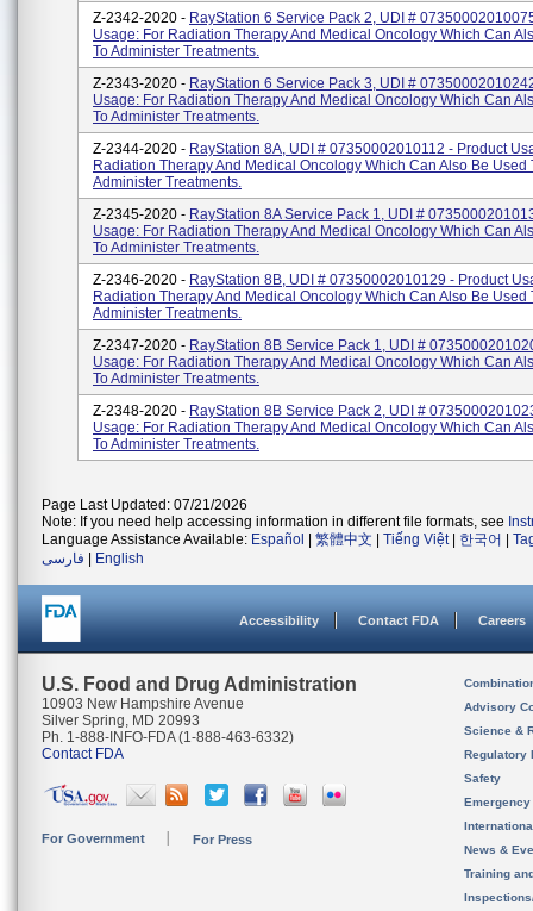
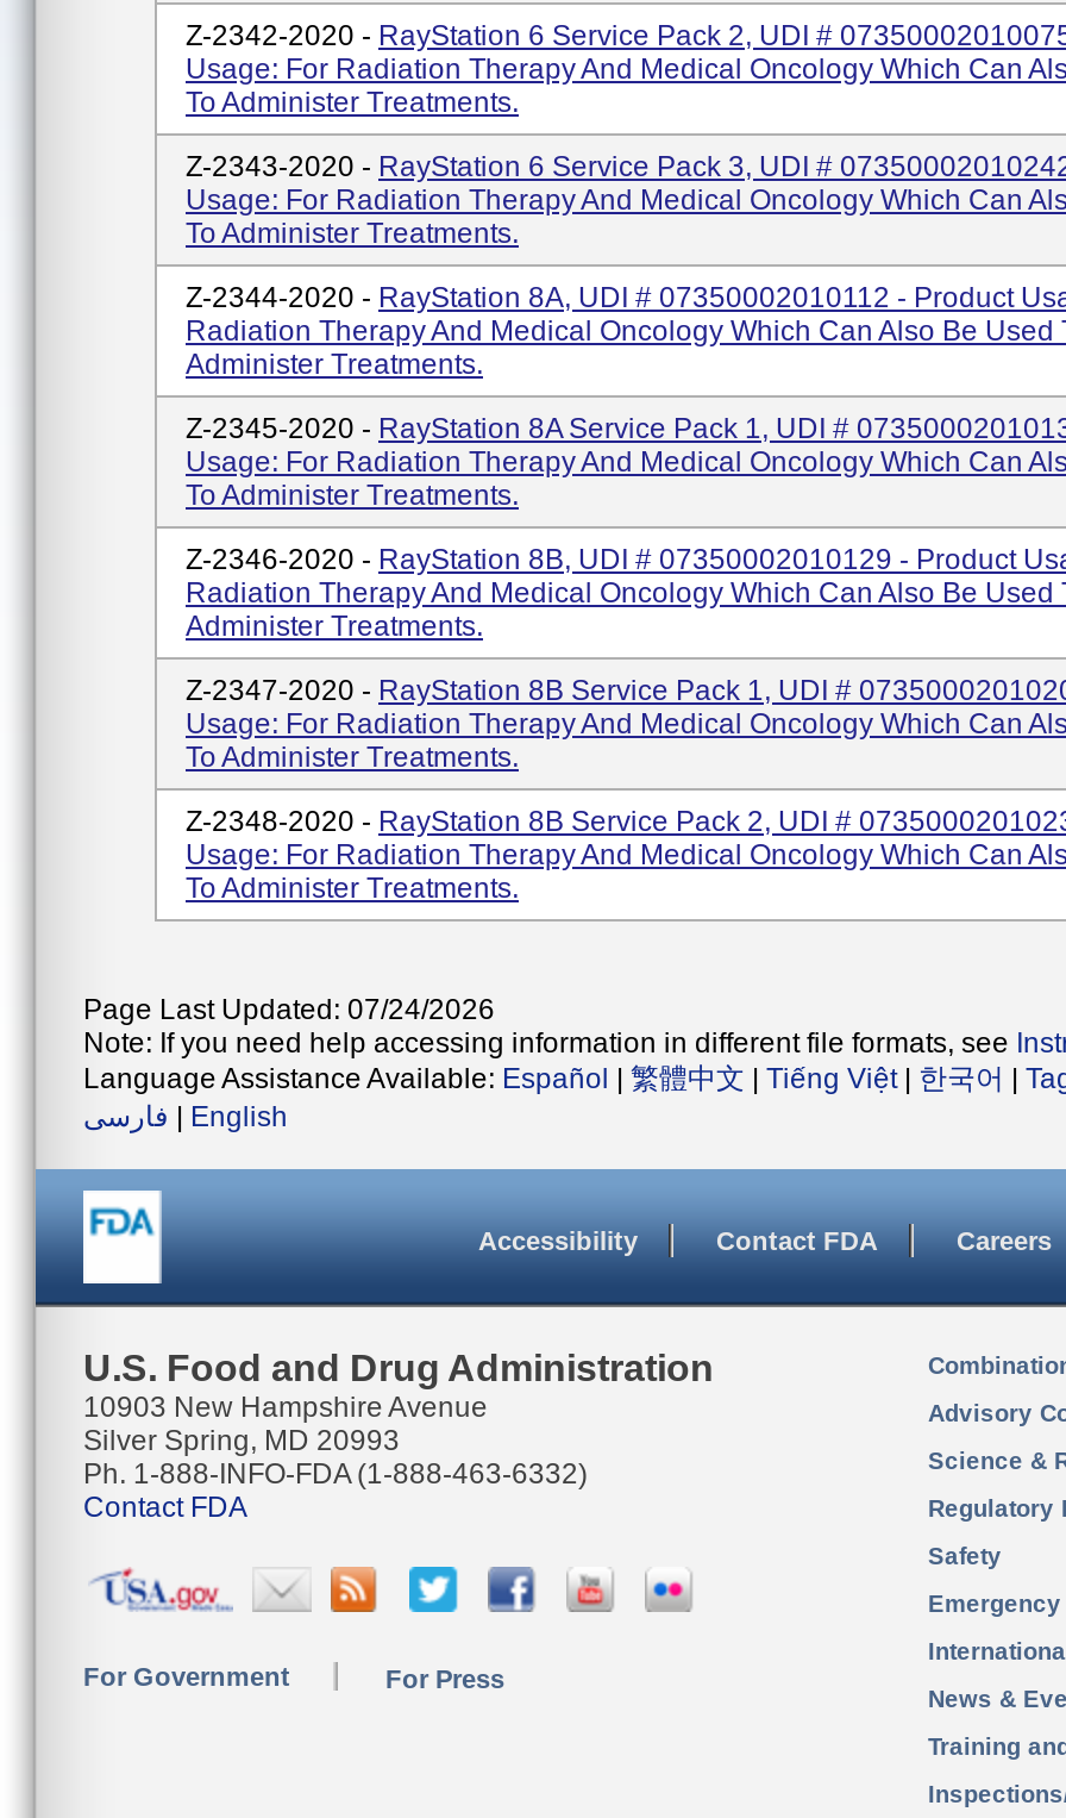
[42,497,247,513] Page Last Updated: 07/21/2026 -> [83,993,495,1026] Page Last Updated: 07/24/2026

